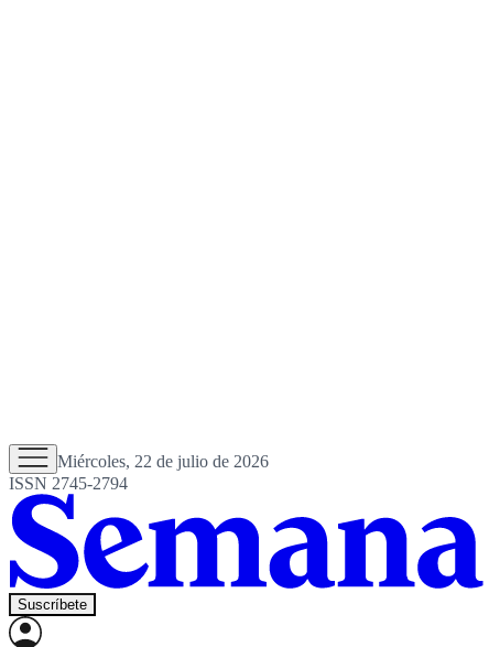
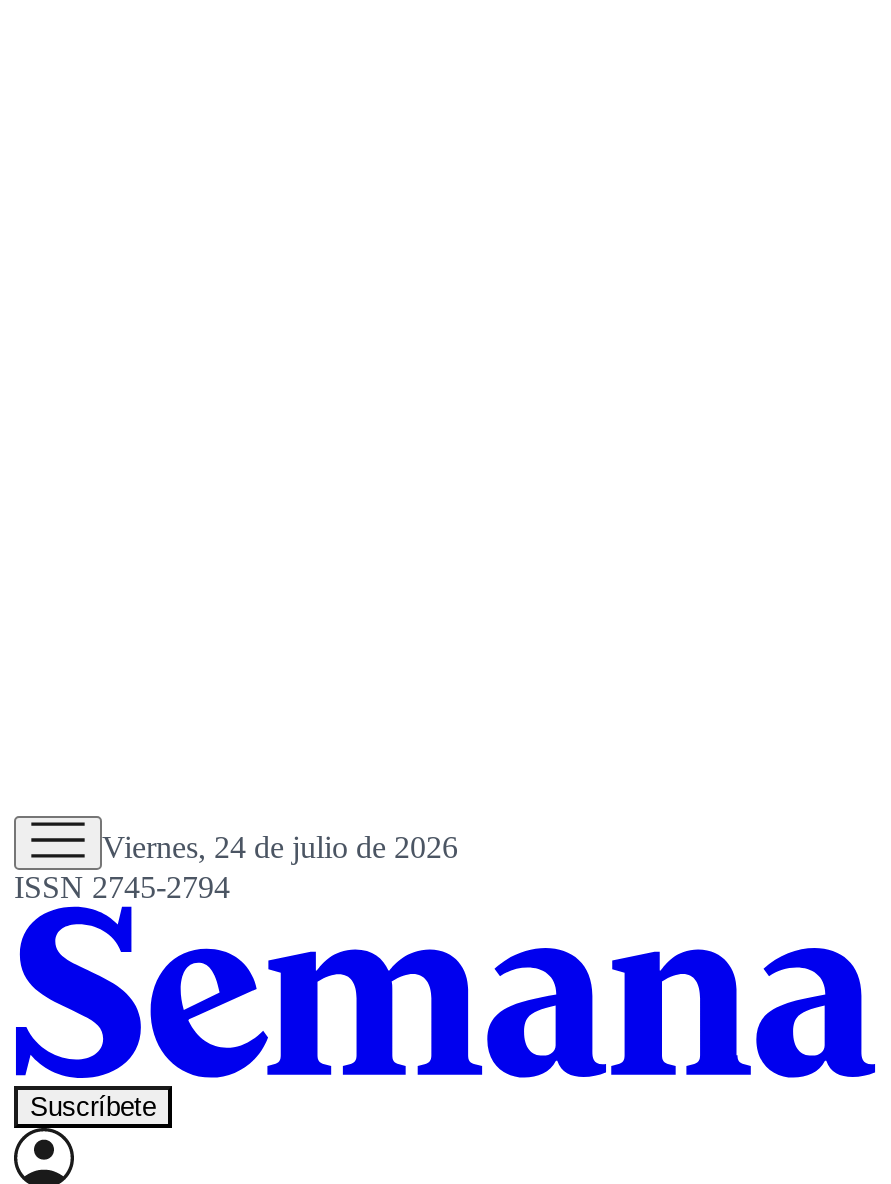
[57,452,269,471] Miércoles, 22 de julio de 2026 -> [102,830,458,864] Viernes, 24 de julio de 2026

